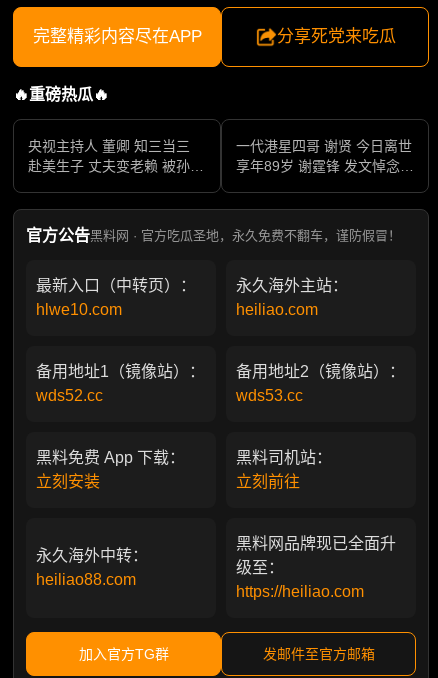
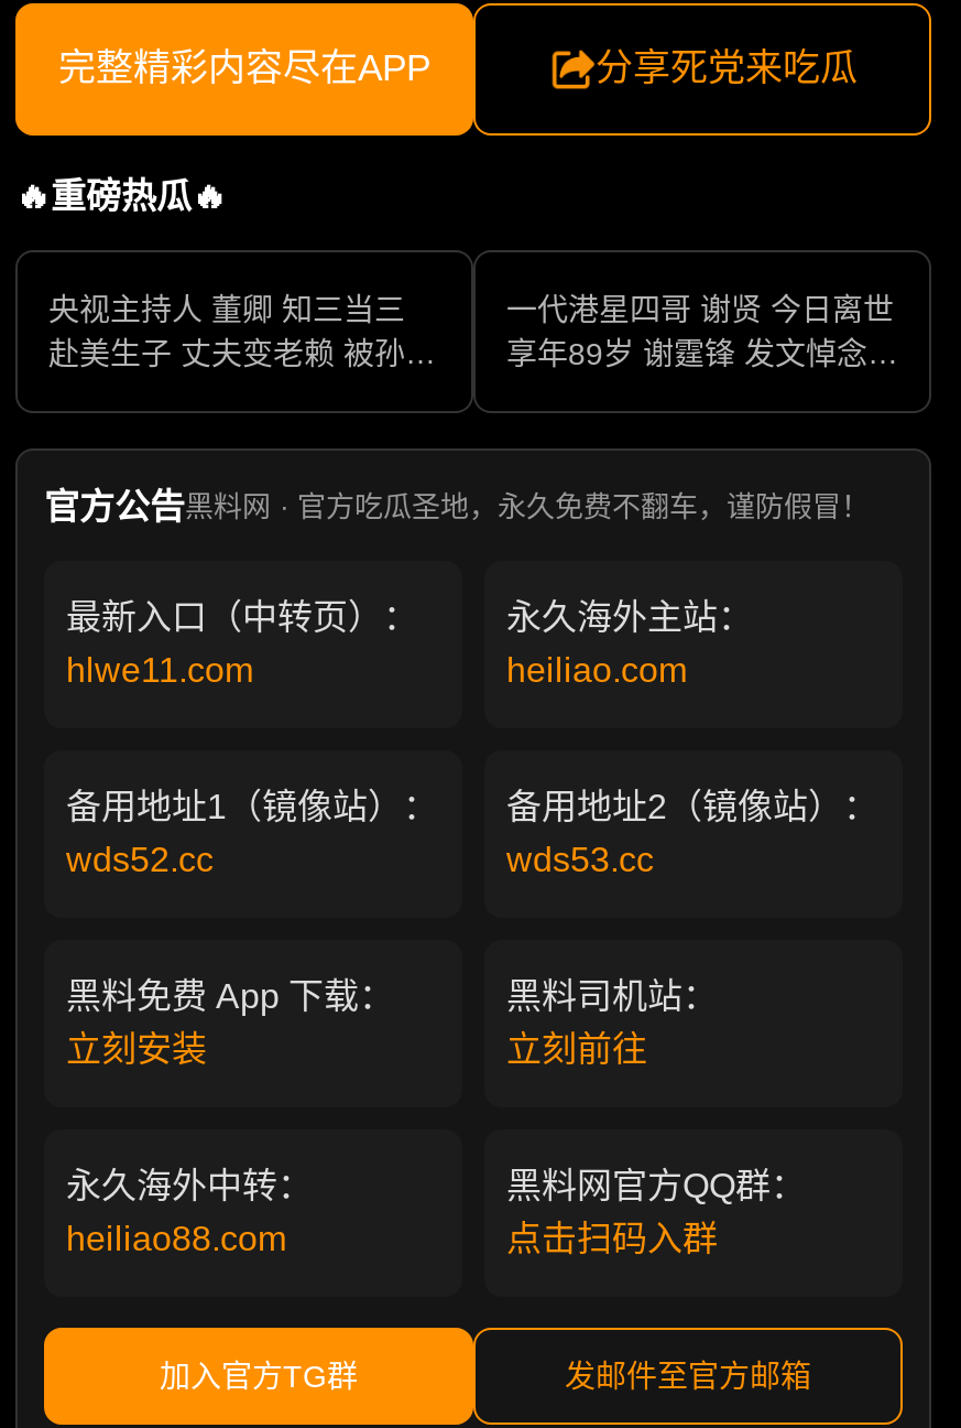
[36,301,122,318] hlwe10.com -> [66,650,253,688] hlwe11.com
[236,535,396,600] 黑料网品牌现已全面升 | 级至： | https://heiliao.com -> [506,1166,806,1256] 黑料网官方QQ群： | 点击扫码入群

